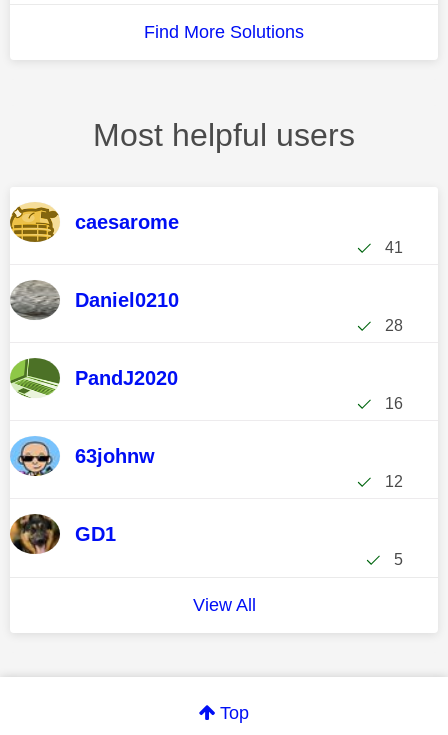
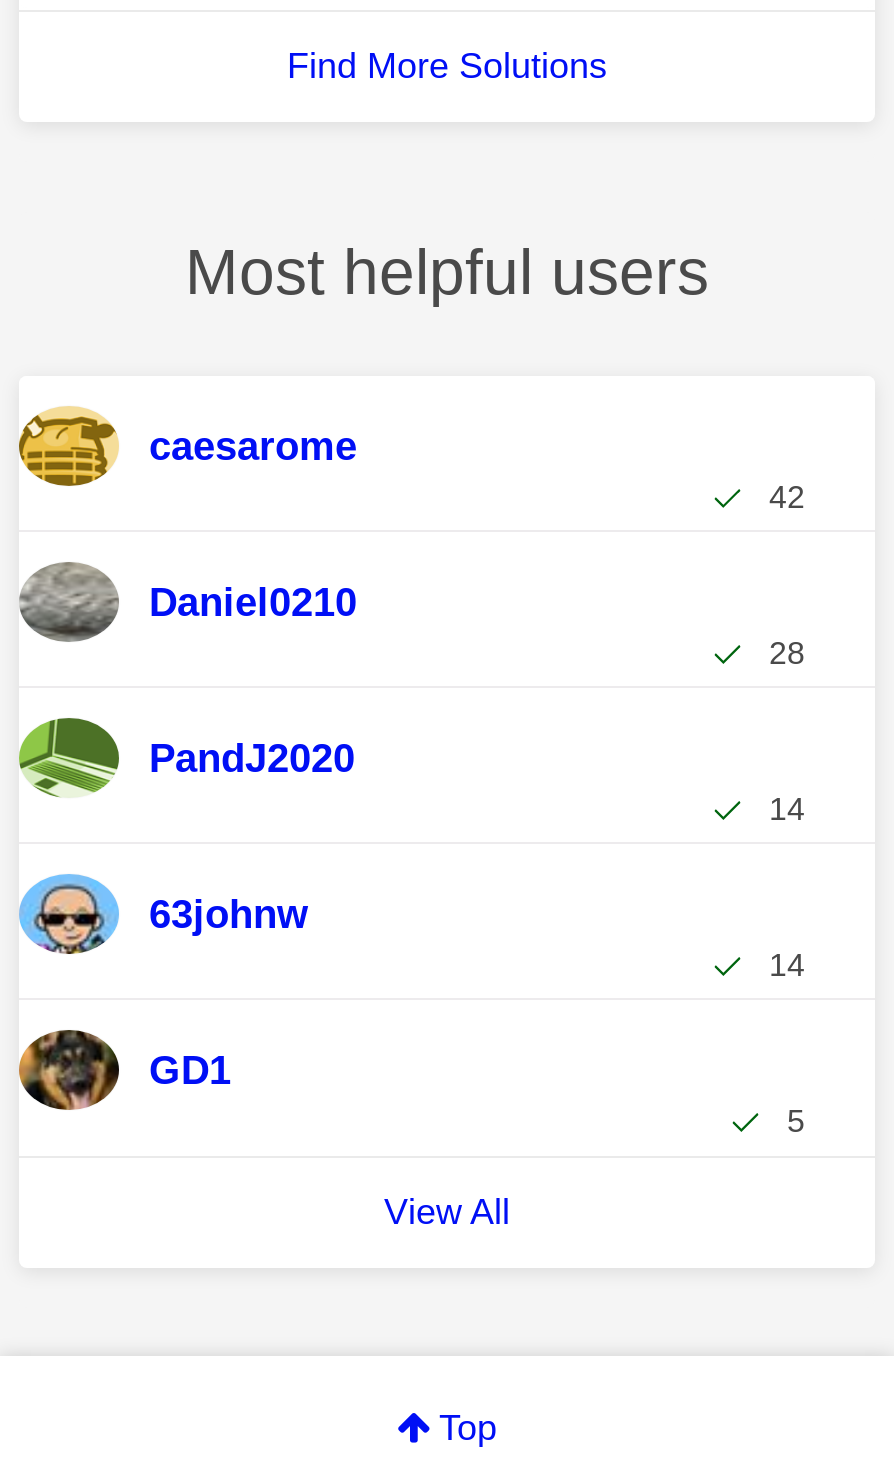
[381,239,403,256] 41 -> [761,480,805,514] 42
[381,395,403,412] 16 -> [761,792,805,826] 14
[381,473,403,490] 12 -> [761,948,805,982] 14

